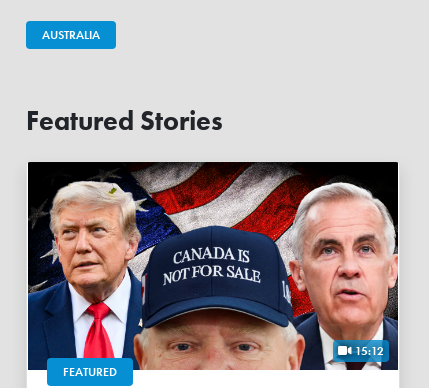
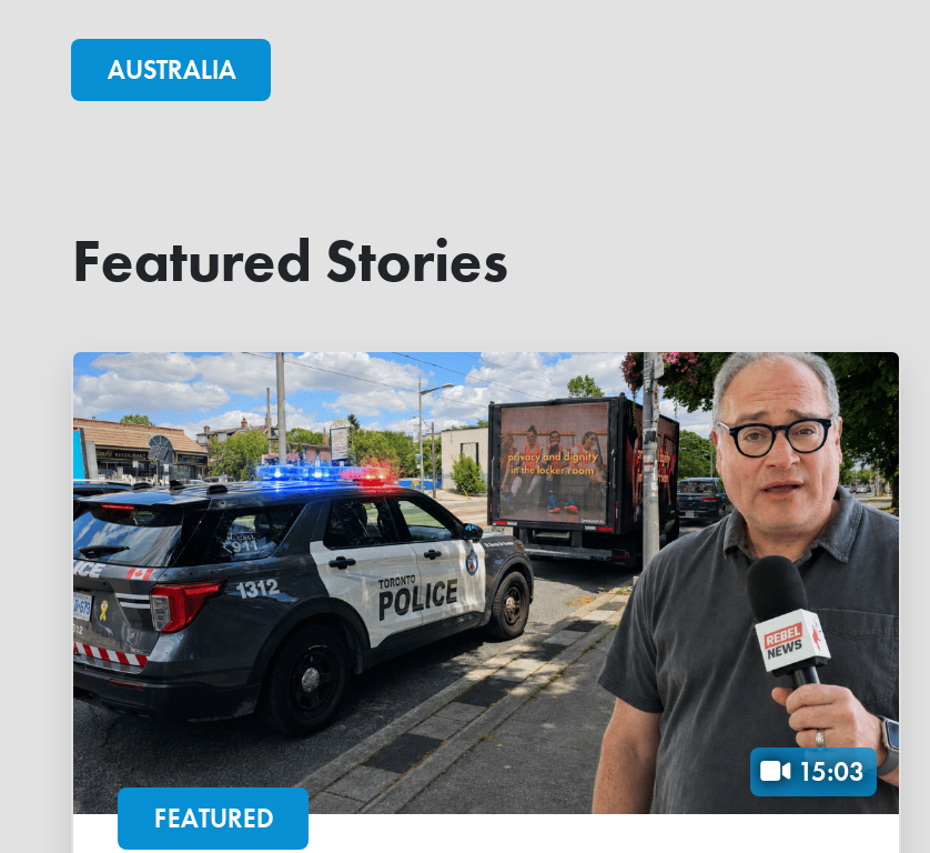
[27,161,399,371] [image] | 15:12 -> [71,350,901,816] [image] | 15:03

